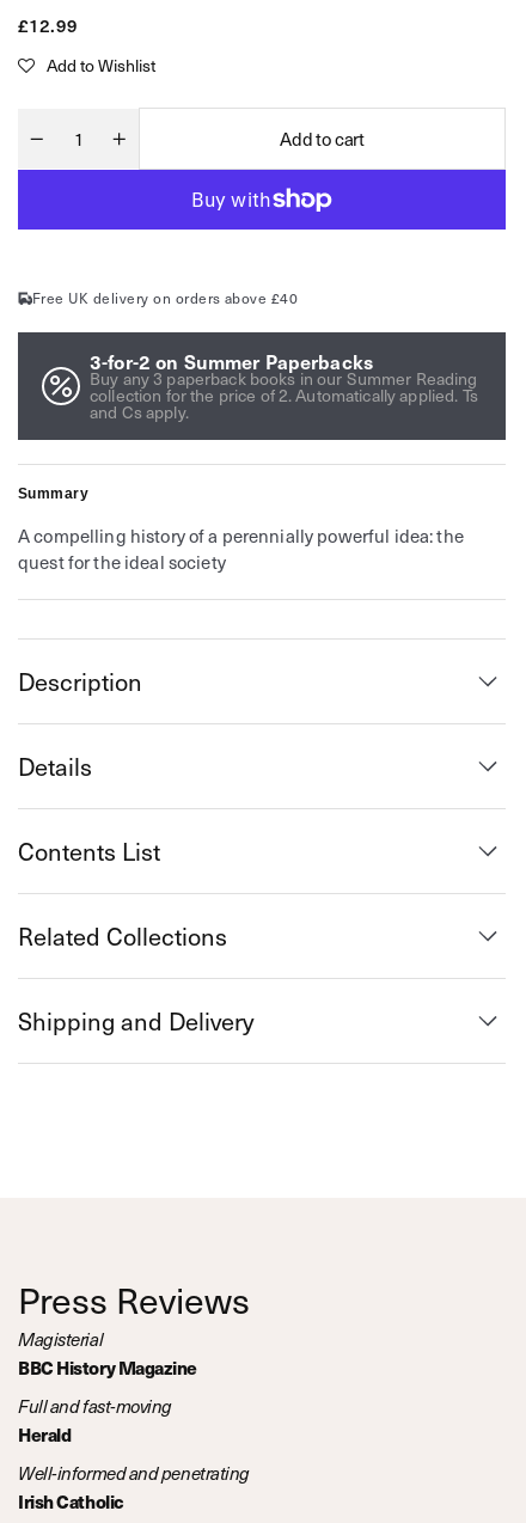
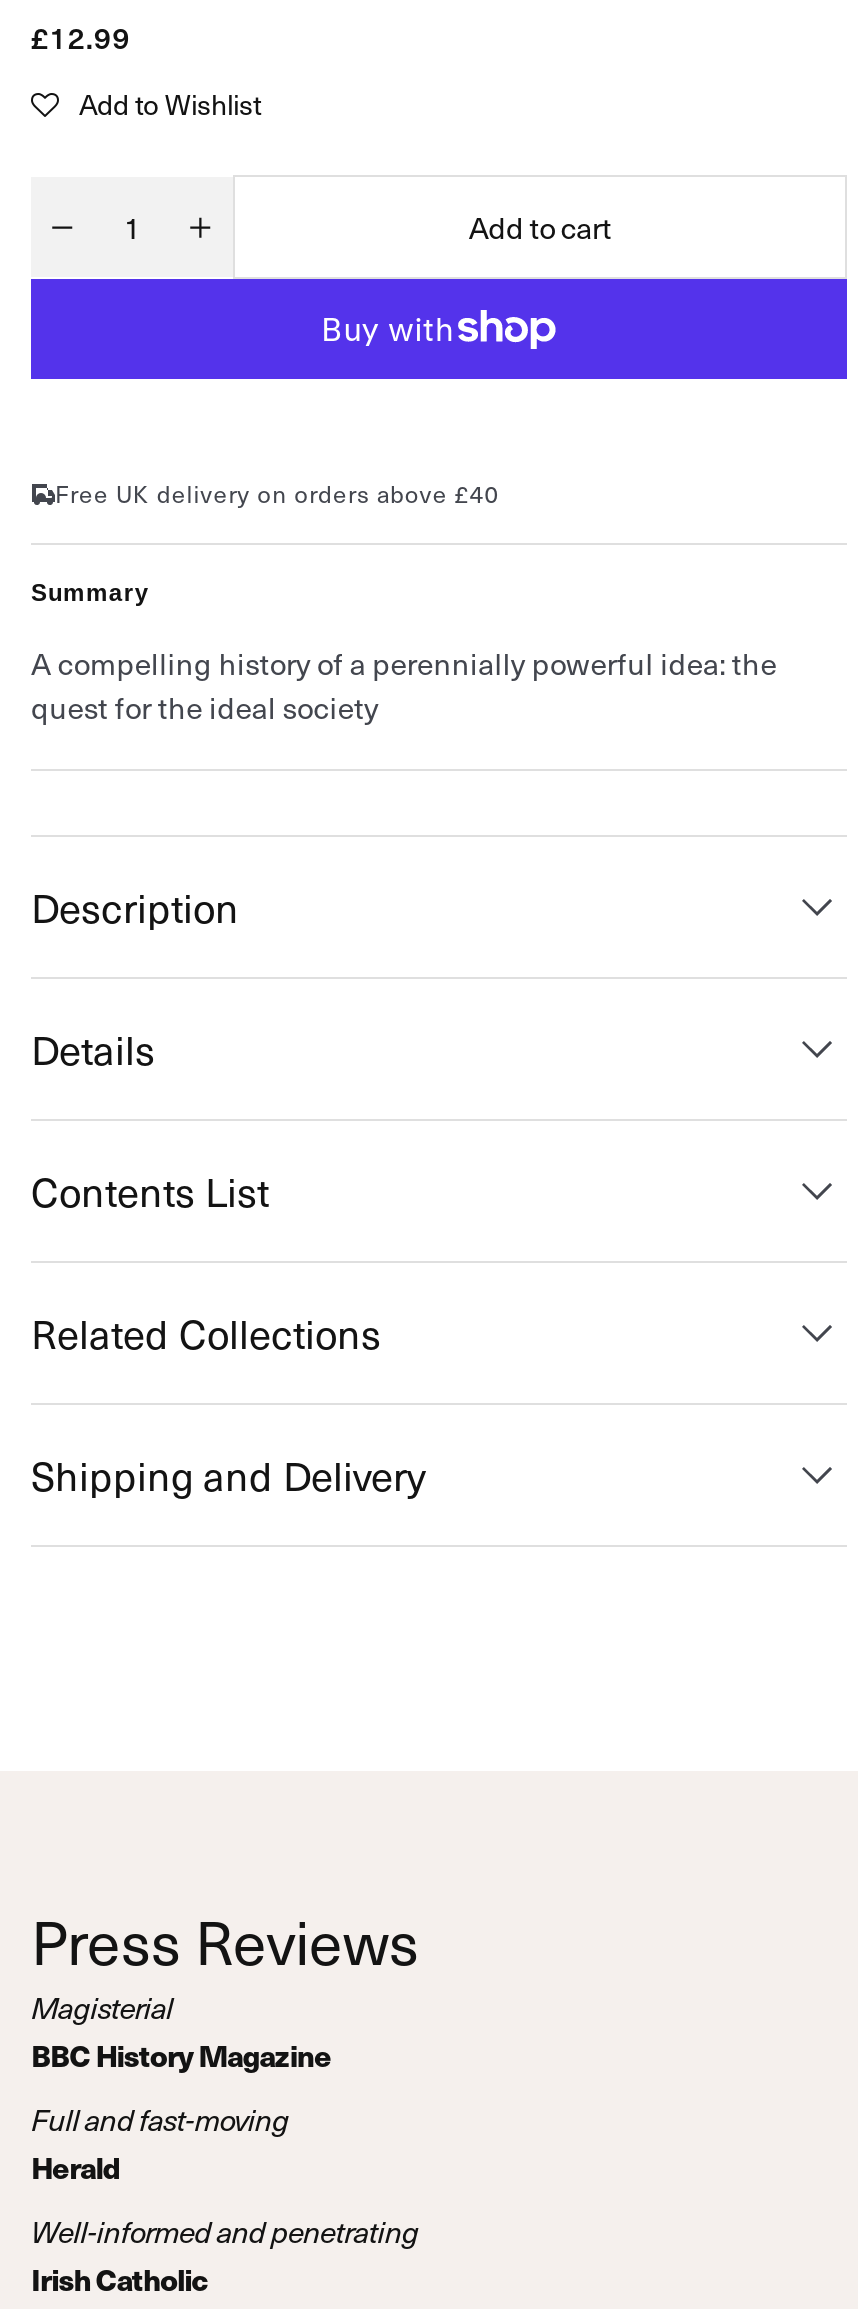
[17,331,507,441] [image] | 3-for-2 on Summer Paperbacks | Buy any 3 paperback books in our Summer Reading | collection for the price of 2. Automatically applied. Ts | and Cs apply. -> none

